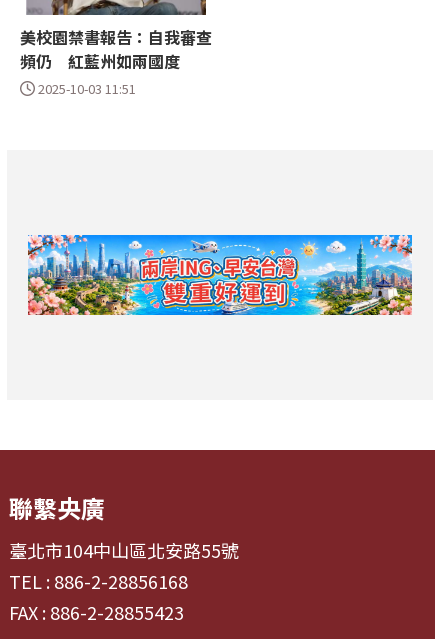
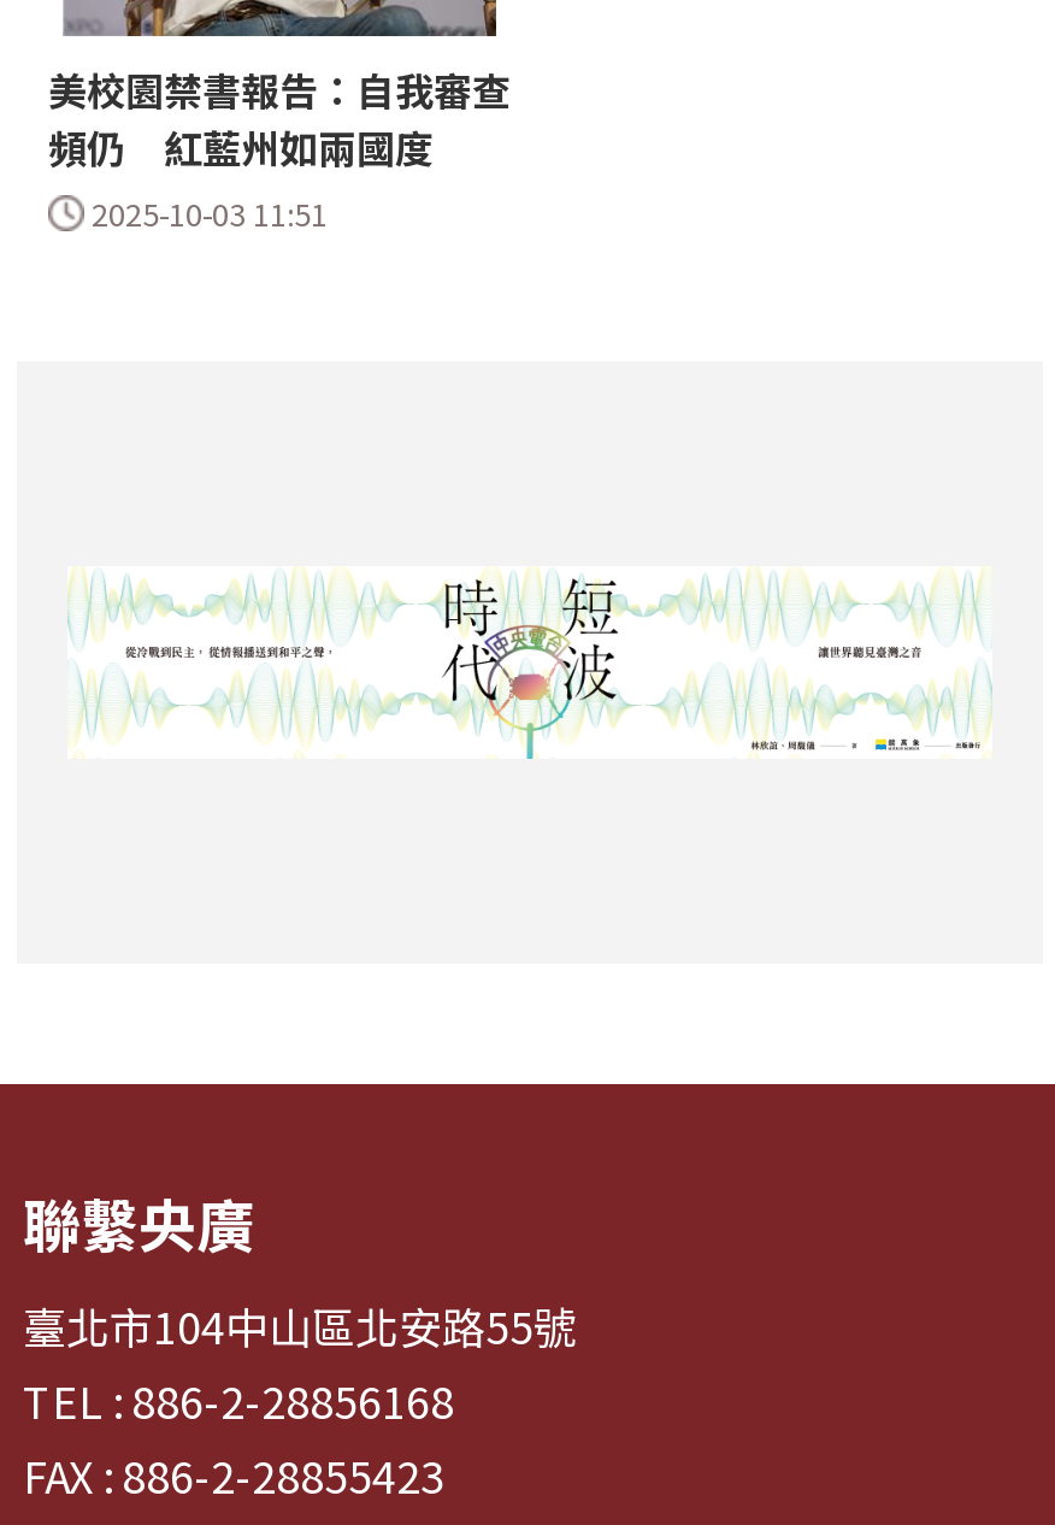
[27,234,413,316] [image] -> [67,566,992,759] [image]

